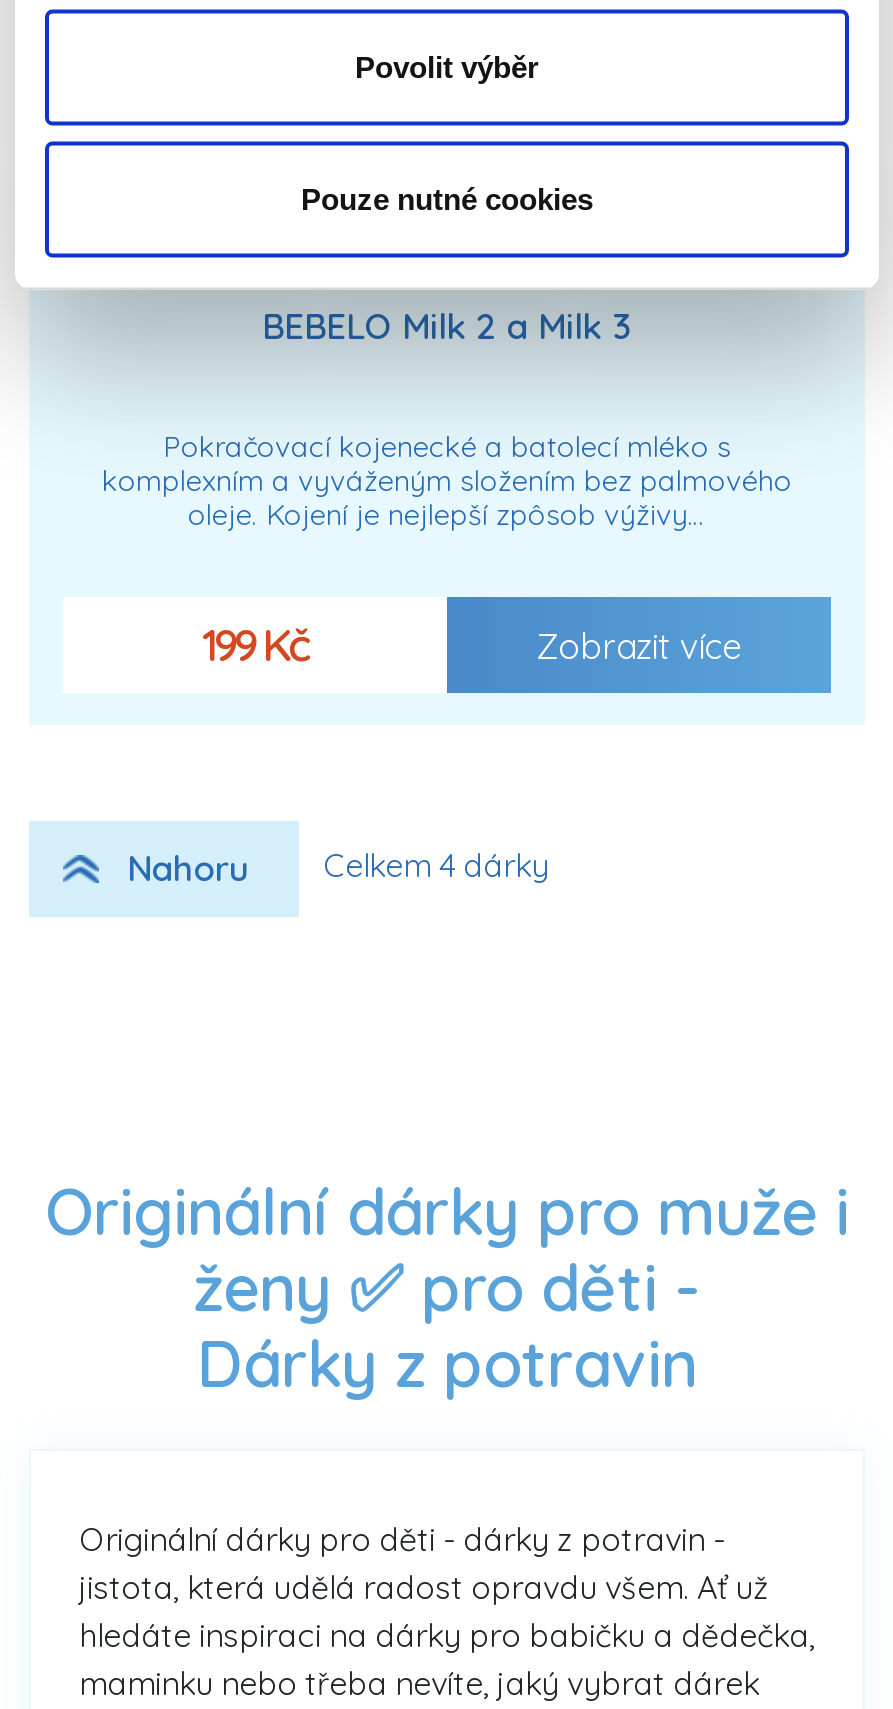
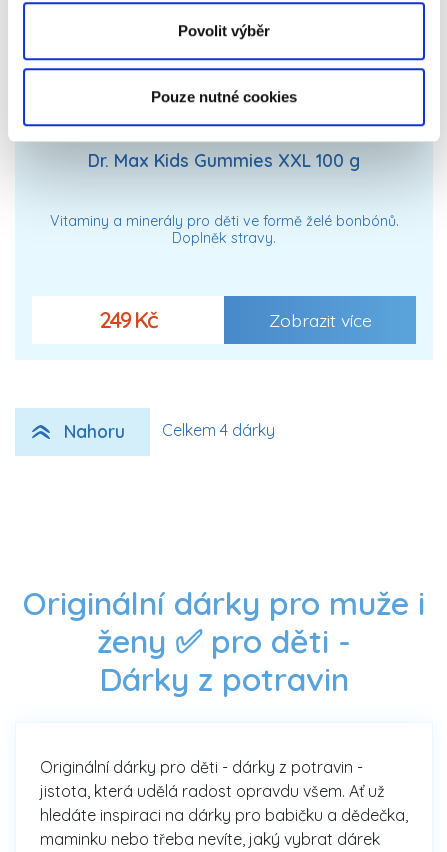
[262,304,632,348] BEBELO Milk 2 a Milk 3 -> [88,149,360,171] Dr. Max Kids Gummies XXL 100 g
[102,428,792,532] Pokračovací kojenecké a batolecí mléko s | komplexním a vyváženým složením bez palmového | oleje. Kojení je nejlepší zpôsob výživy… -> [49,212,398,247] Vitaminy a minerály pro děti ve formě želé bonbónů. | Doplněk stravy.
[202,617,308,673] 199 Kč -> [99,306,156,334] 249 Kč

